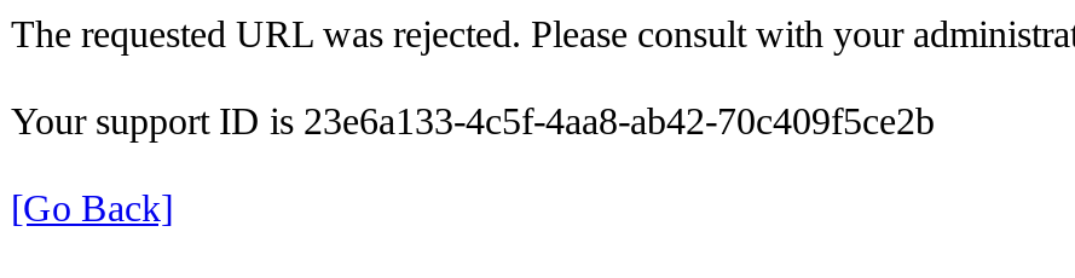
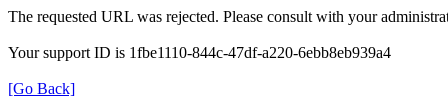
[11,100,935,141] Your support ID is 23e6a133-4c5f-4aa8-ab42-70c409f5ce2b -> [8,44,391,61] Your support ID is 1fbe1110-844c-47df-a220-6ebb8eb939a4

